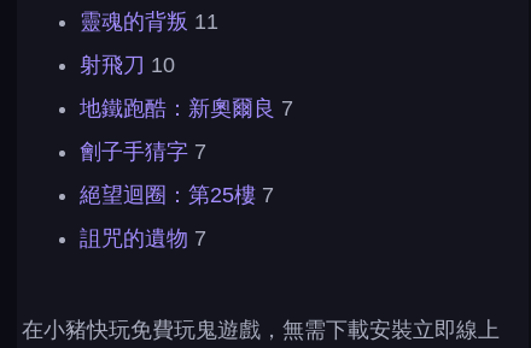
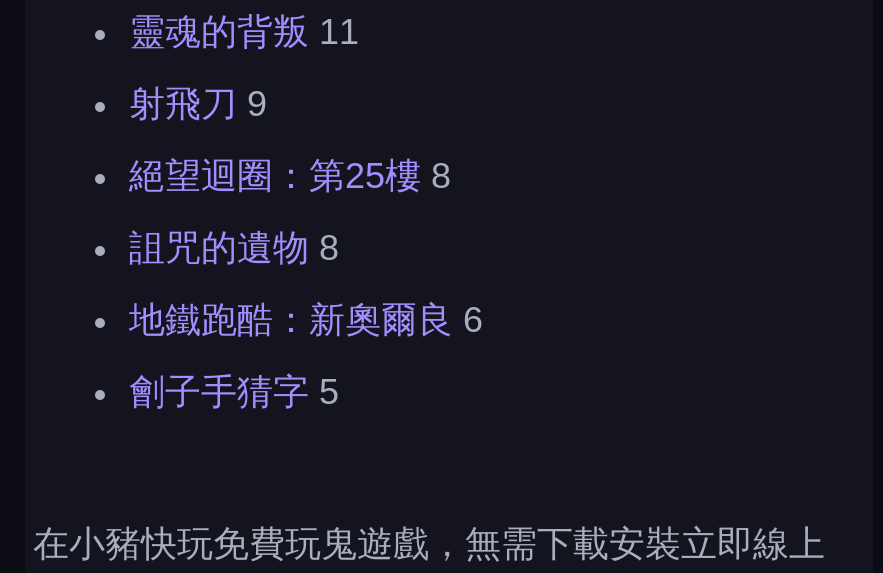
[80,53,175,77] 射飛刀 10 -> [129,84,267,124] 射飛刀 9
[80,96,293,120] 地鐵跑酷：新奧爾良 7 -> [129,156,451,196] 絕望迴圈：第25樓 8
[80,140,206,164] 劊子手猜字 7 -> [129,228,339,268] 詛咒的遺物 8
[80,183,274,207] 絕望迴圈：第25樓 7 -> [129,300,483,340] 地鐵跑酷：新奧爾良 6
[80,226,206,250] 詛咒的遺物 7 -> [129,372,339,412] 劊子手猜字 5

